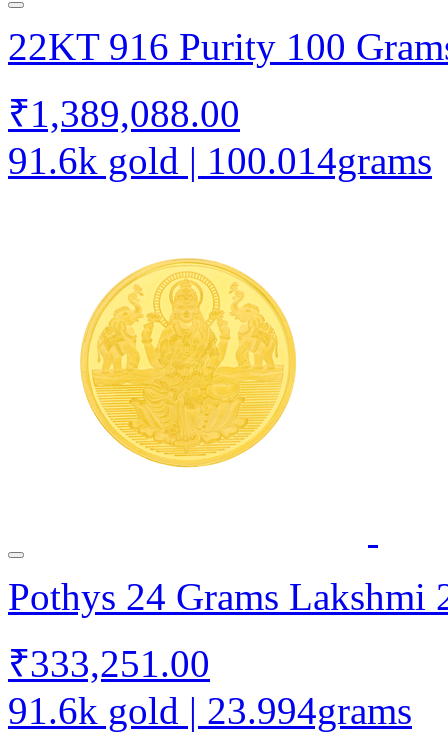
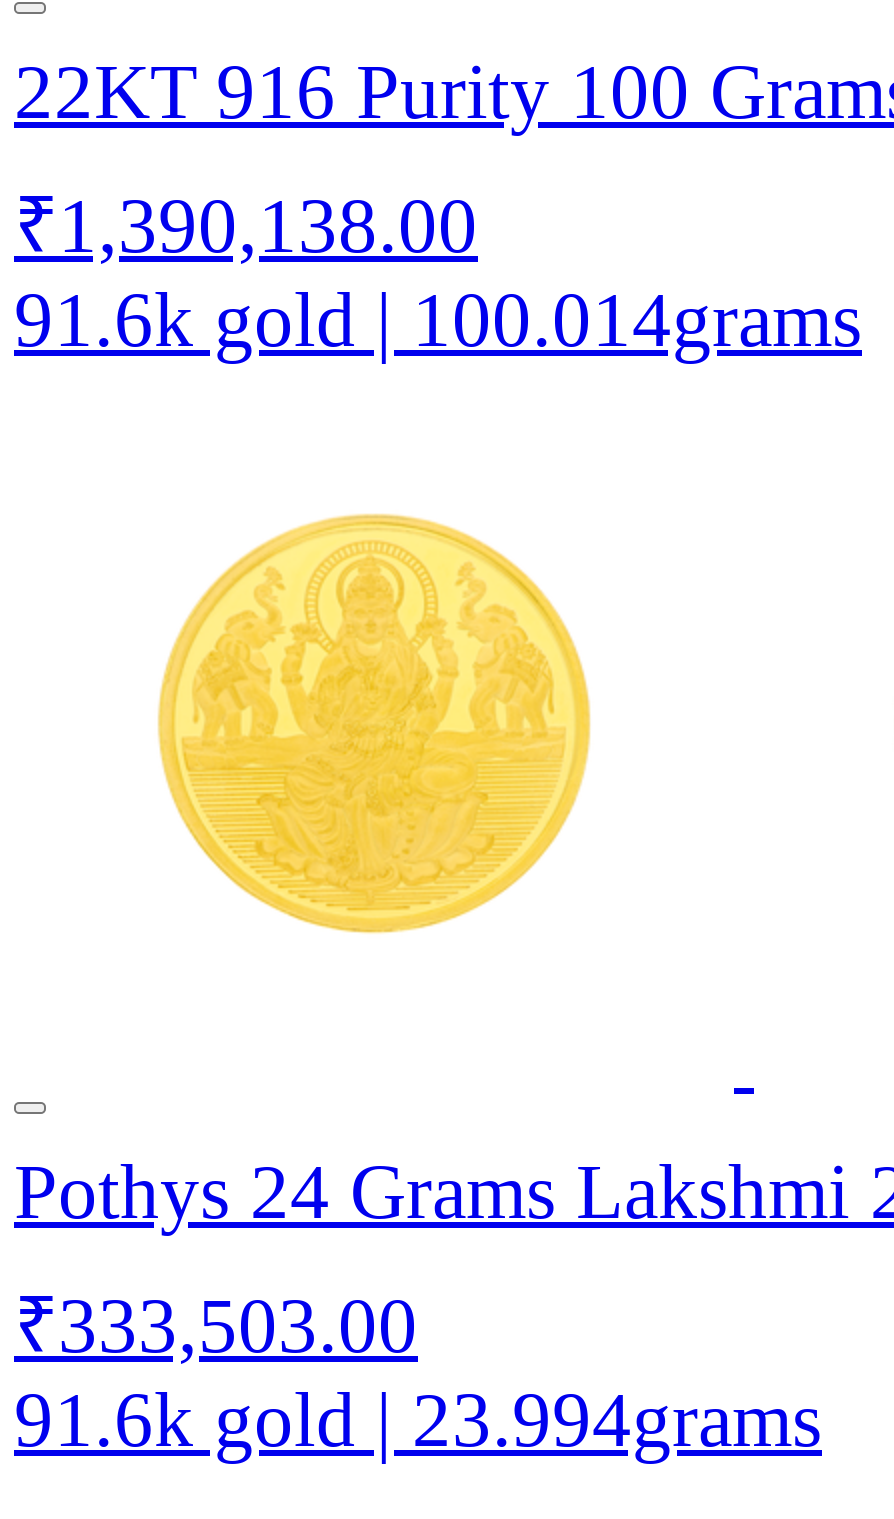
[8,92,240,135] ₹1,389,088.00 -> [14,182,478,268] ₹1,390,138.00
[8,642,210,685] ₹333,251.00 -> [14,1282,418,1368] ₹333,503.00

